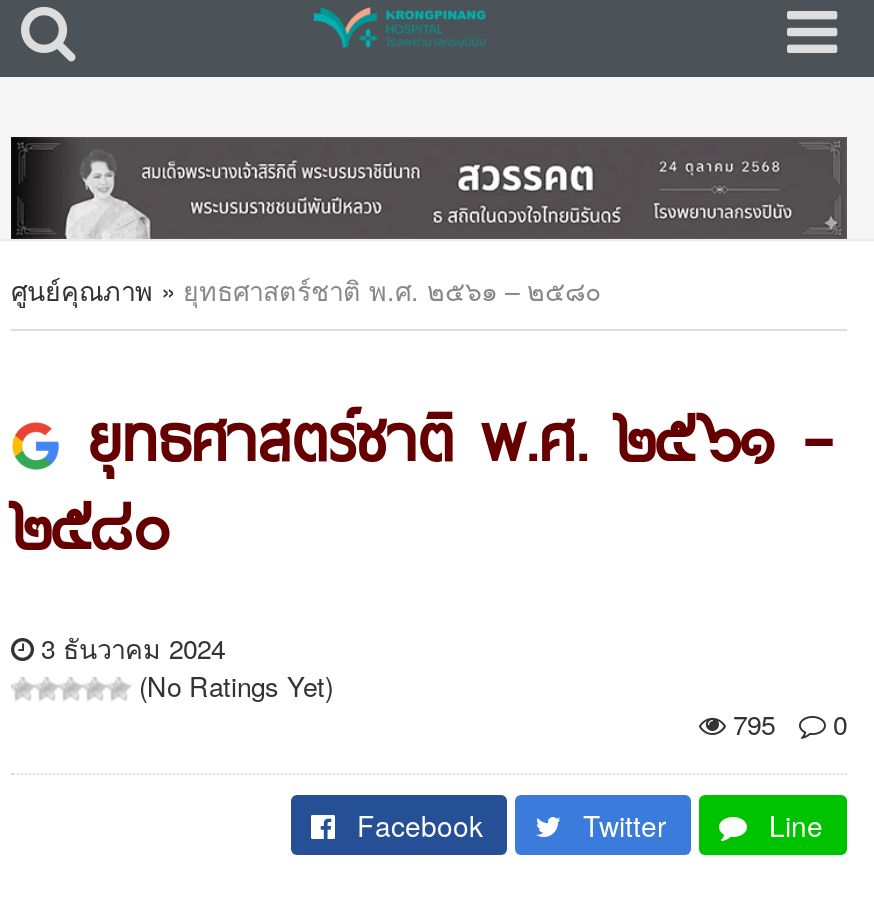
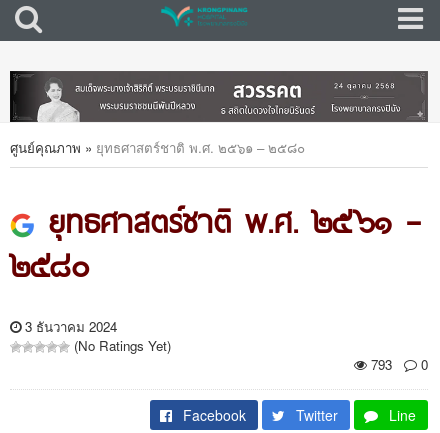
[725,704,847,742] 795 0 -> [367,354,428,373] 793 0

